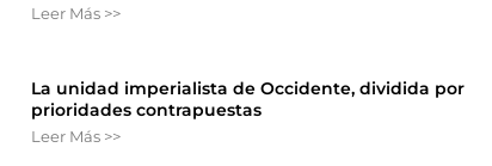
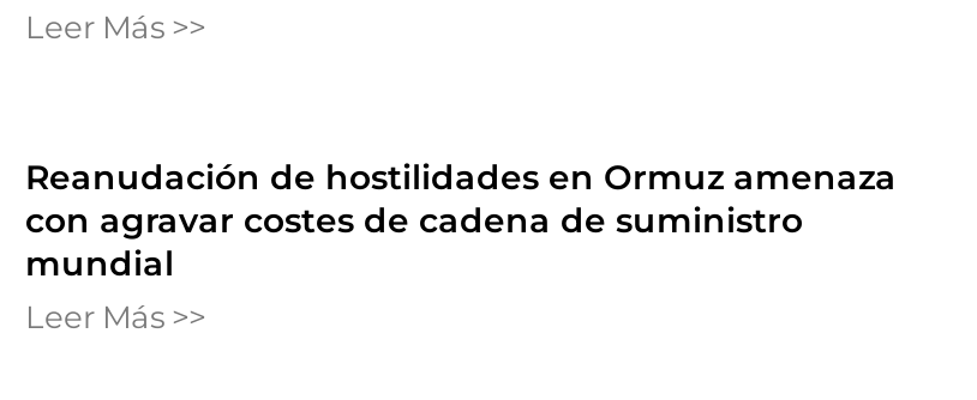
[31,78,465,121] La unidad imperialista de Occidente, dividida por | prioridades contrapuestas -> [25,157,897,286] Reanudación de hostilidades en Ormuz amenaza | con agravar costes de cadena de suministro | mundial

